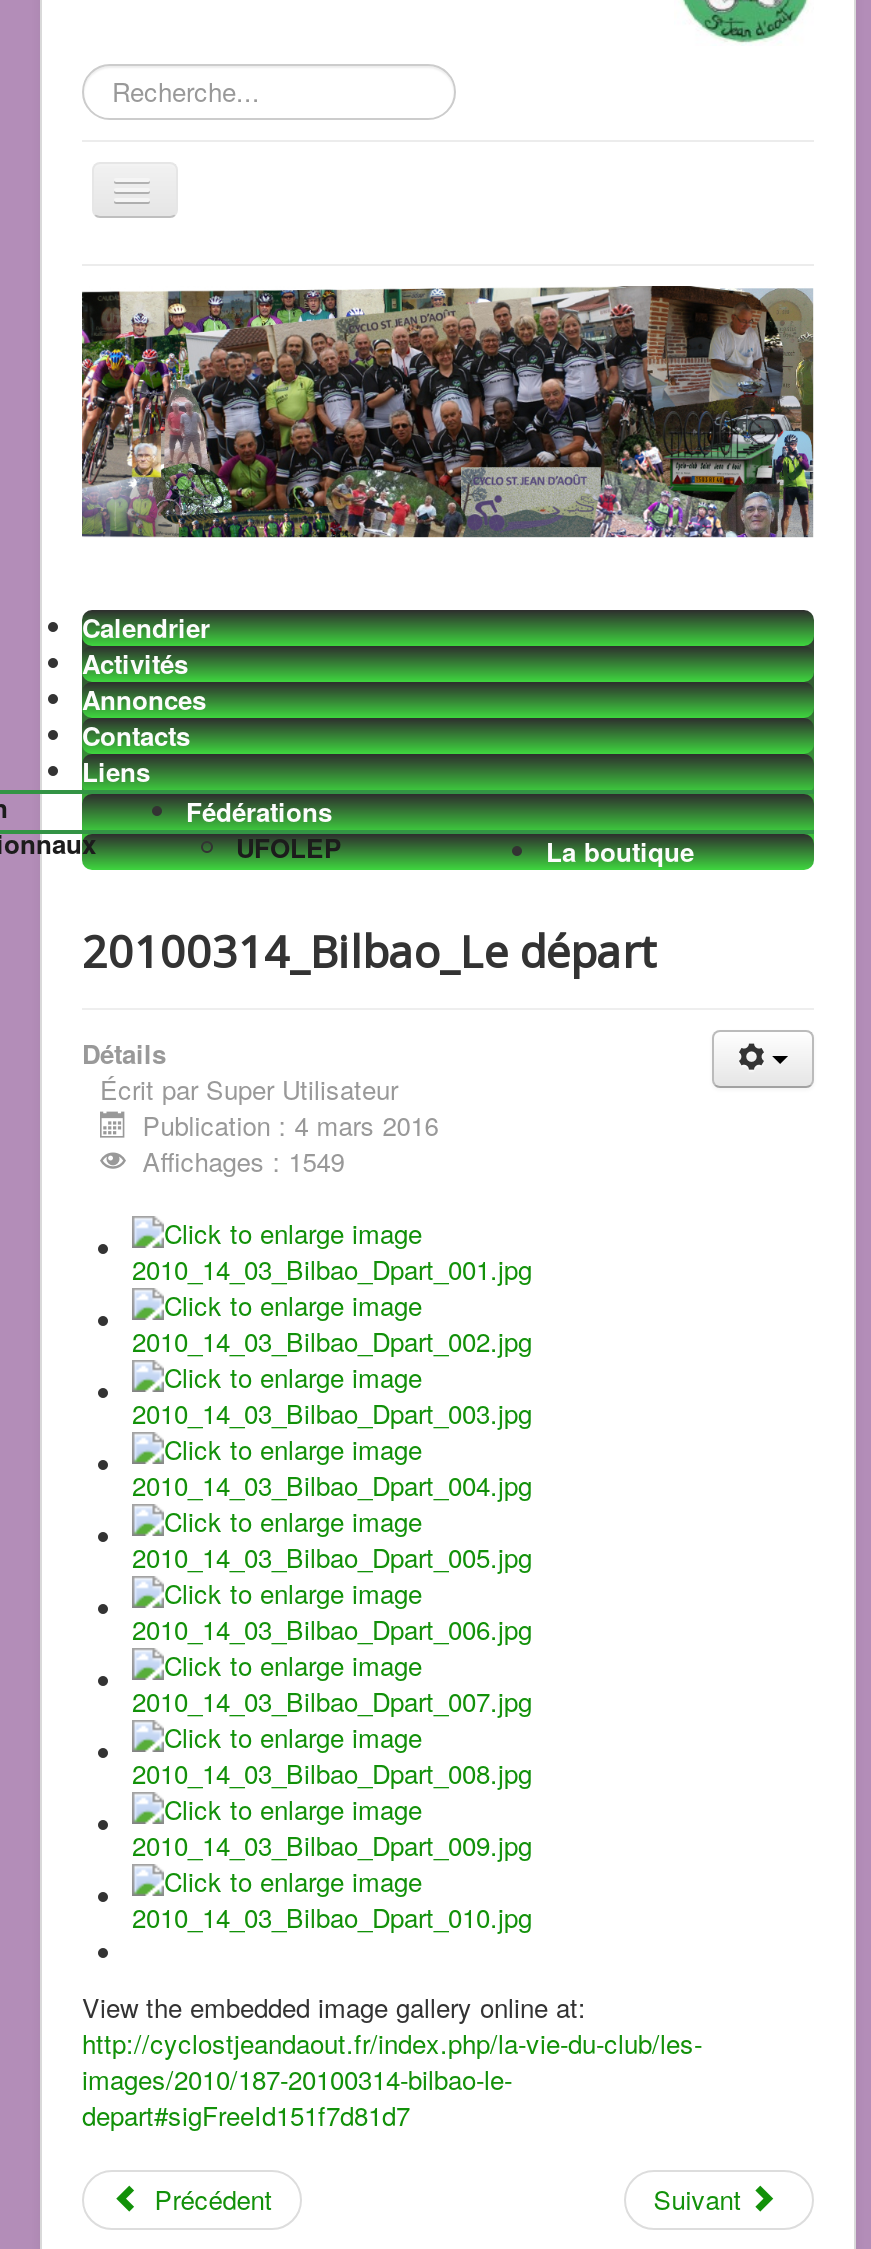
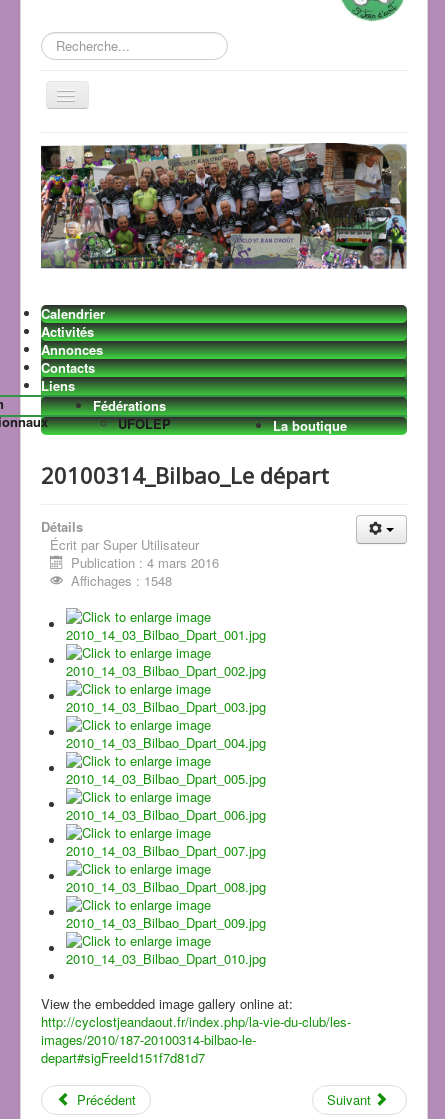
[142,1142,344,1180] Affichages : 1549 -> [71,571,172,590] Affichages : 1548

